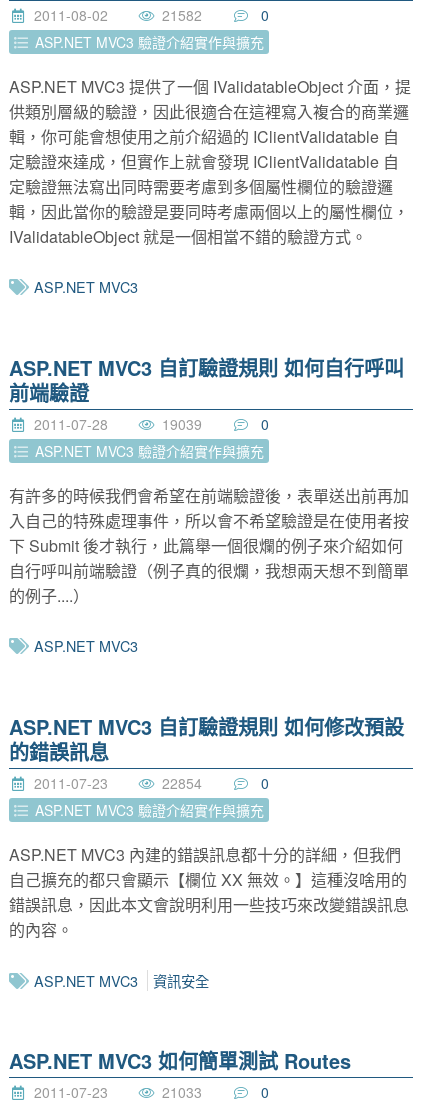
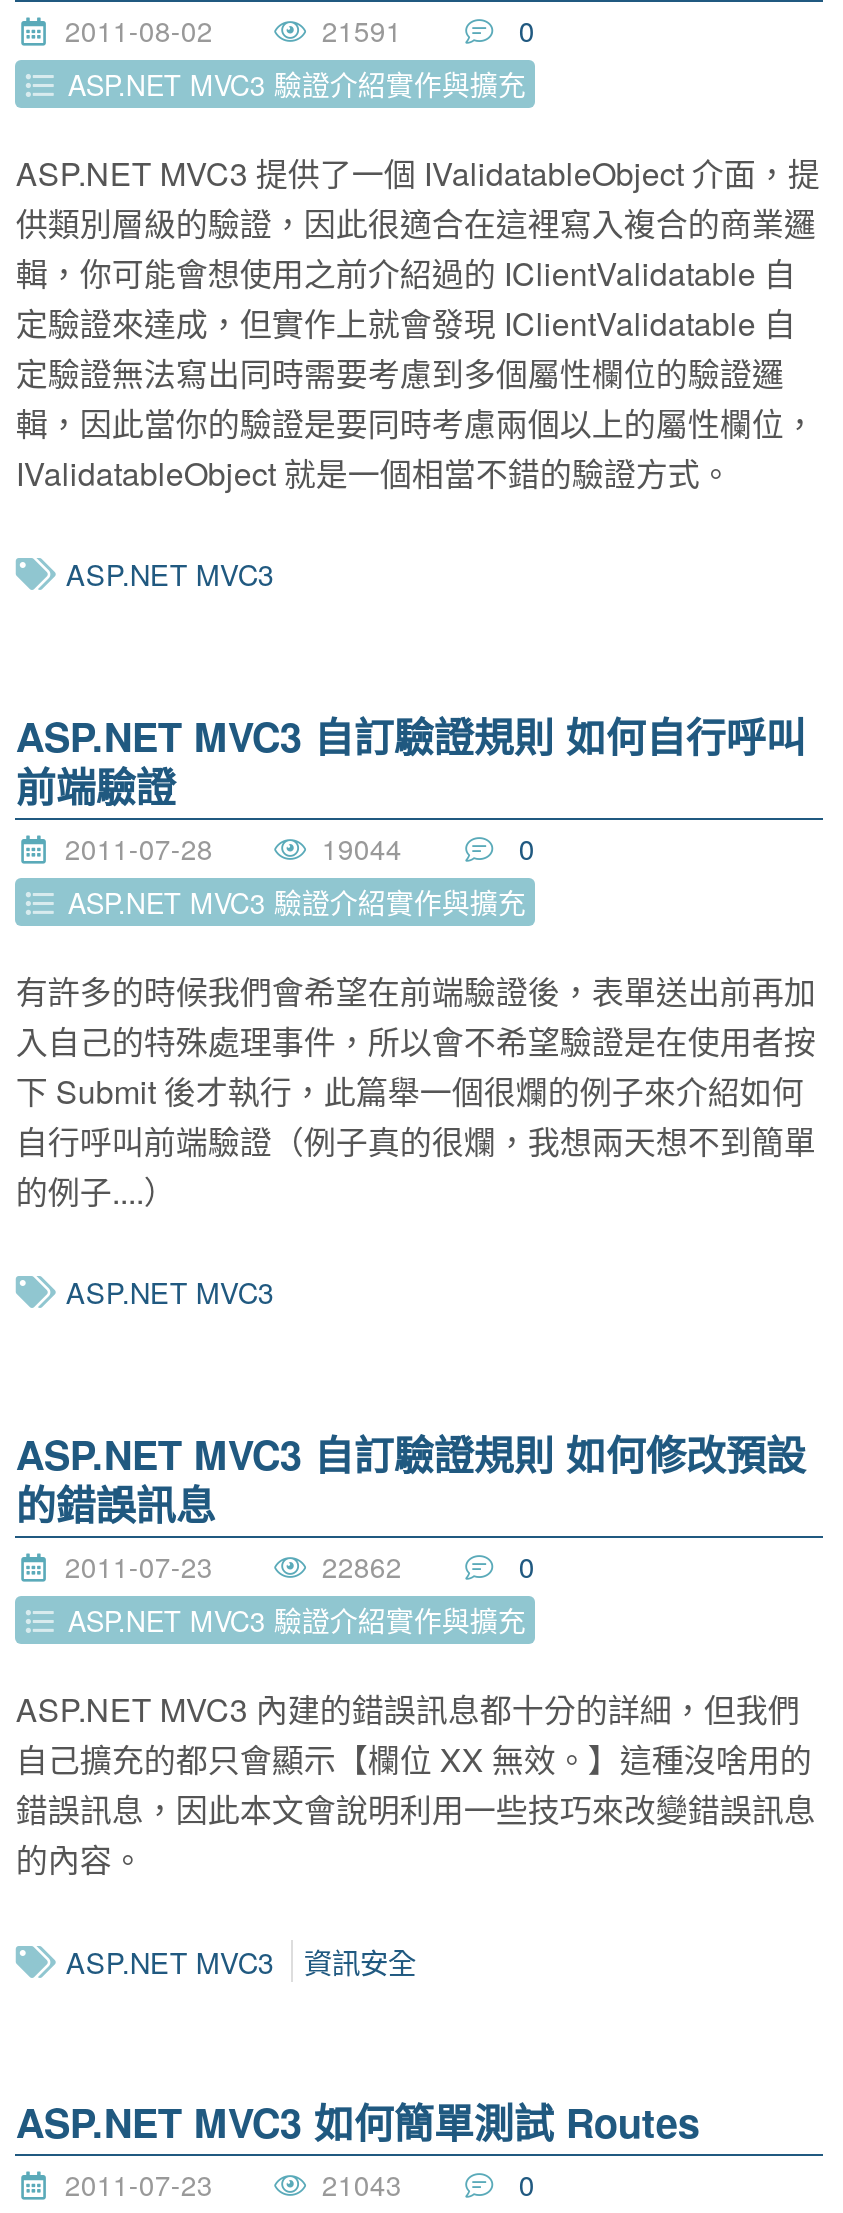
[162,5,202,25] 21582 -> [322,10,402,50] 21591
[162,414,202,434] 19039 -> [322,828,402,868] 19044
[162,773,202,793] 22854 -> [322,1546,402,1586] 22862
[162,1082,202,1102] 21033 -> [322,2164,402,2204] 21043

